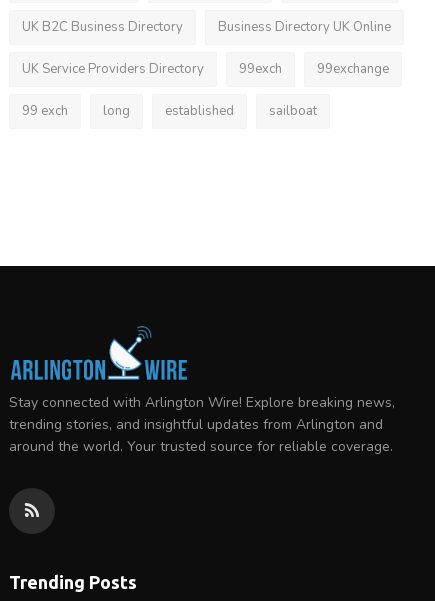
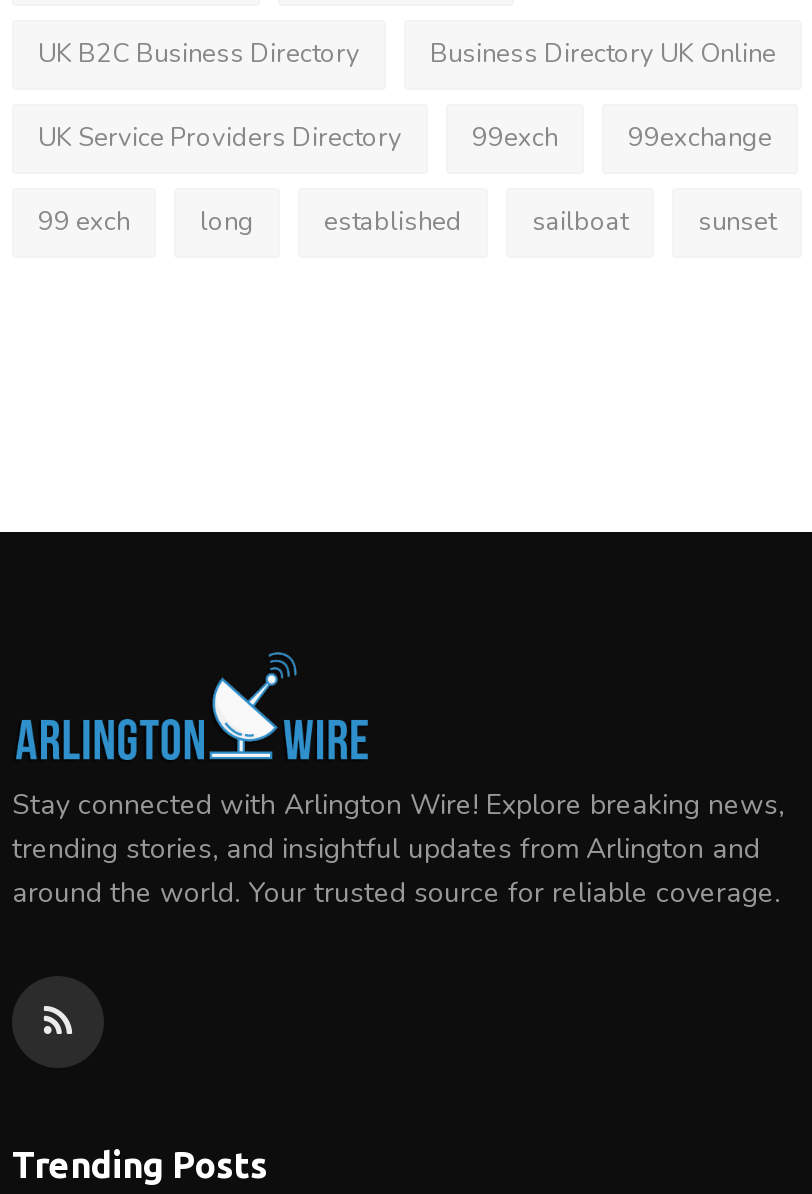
none -> [698,204,776,240] sunset

